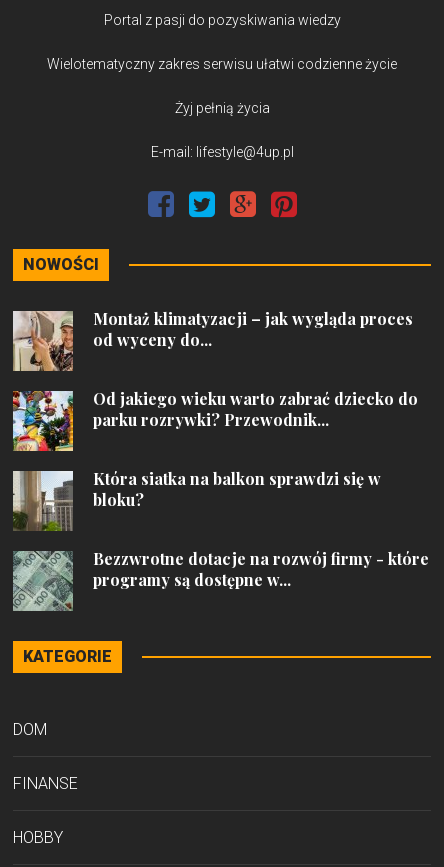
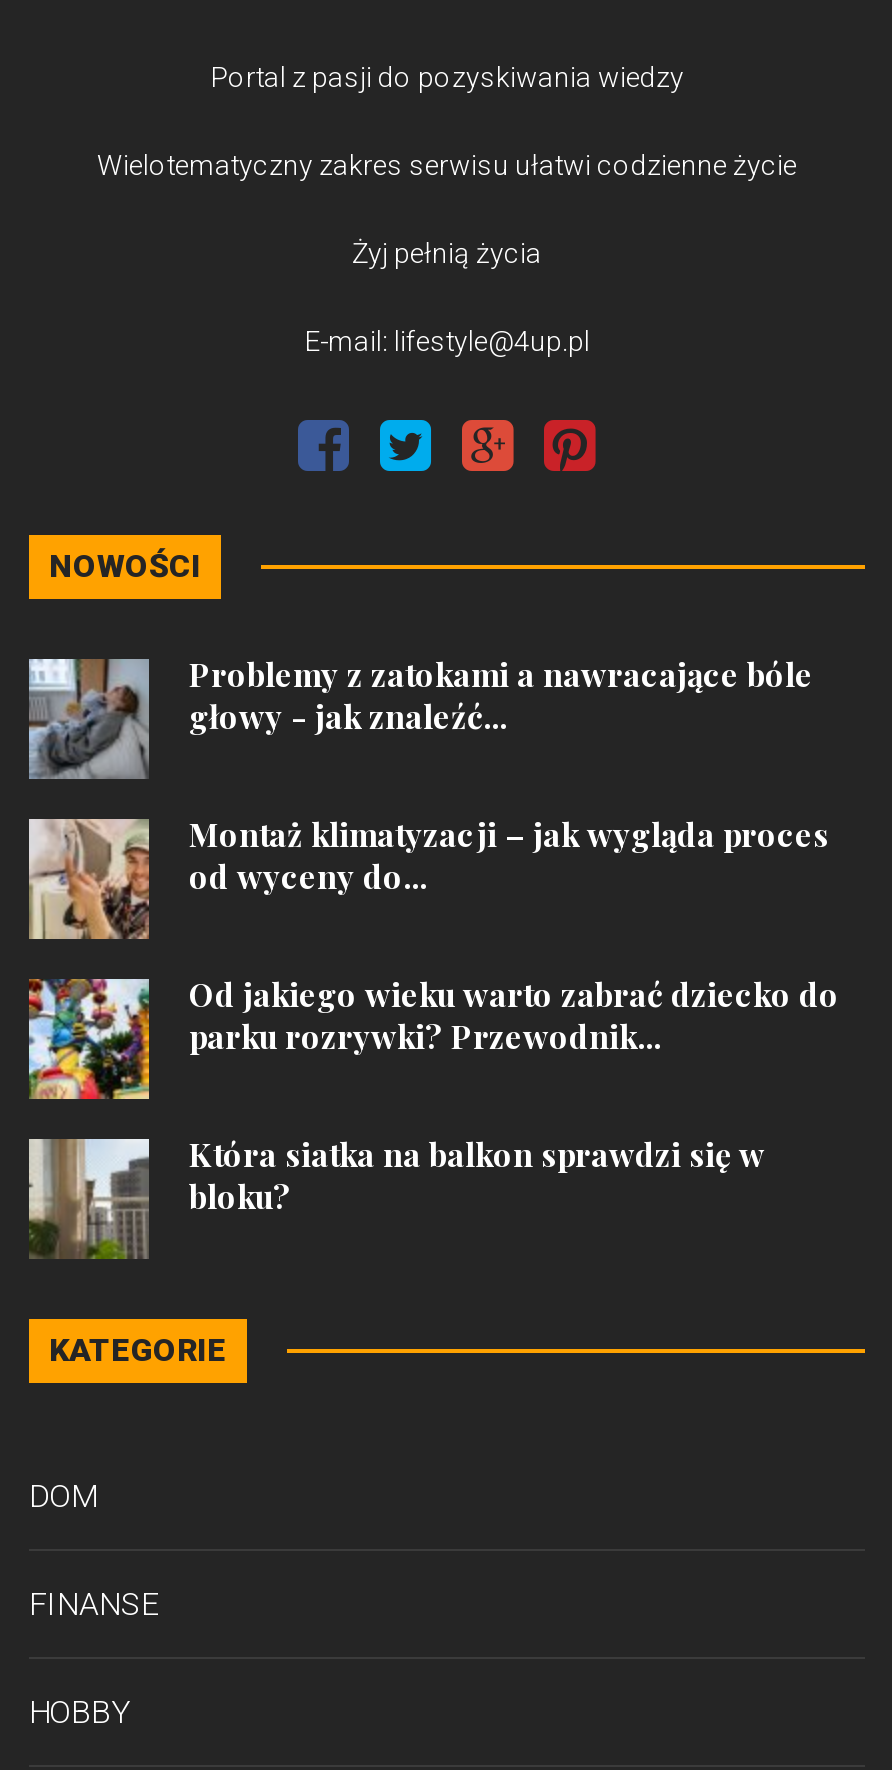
none -> [27,653,813,779] [image] | Problemy z zatokami a nawracające bóle | głowy - jak znaleźć...
moved [12,308,418,510] -> [27,813,839,1217]: [image] | Montaż klimatyzacji – jak wygląda proces | od wyceny do... | Od jakiego wieku warto zabrać dziecko do | parku rozrywki? Przewodnik... | Która siatka na balkon sprawdzi się w | bloku?
[12,548,429,612] [image] | Bezzwrotne dotacje na rozwój firmy - które | programy są dostępne w... -> none

